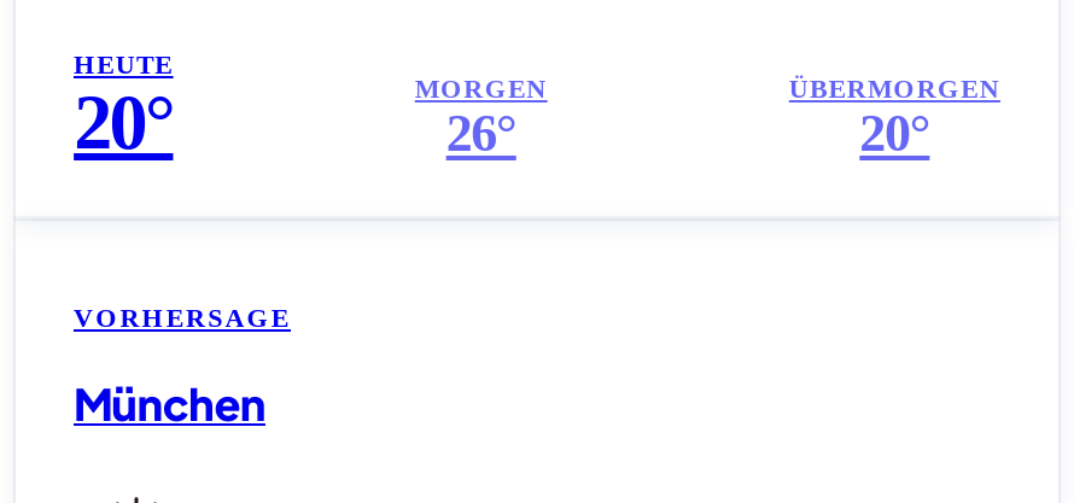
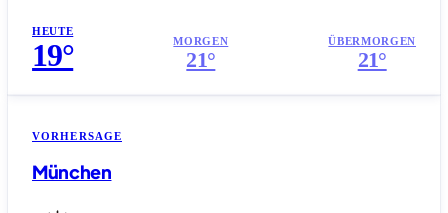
[74,77,173,164] 20° -> [32,37,73,73] 19°
[446,102,516,162] 26° -> [186,47,215,72] 21°
[860,102,930,162] 20° -> [358,47,387,72] 21°

